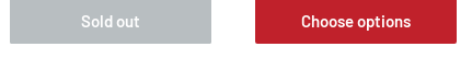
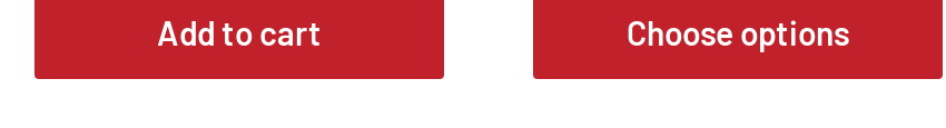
[81,11,140,31] Sold out -> [157,12,322,52] Add to cart

